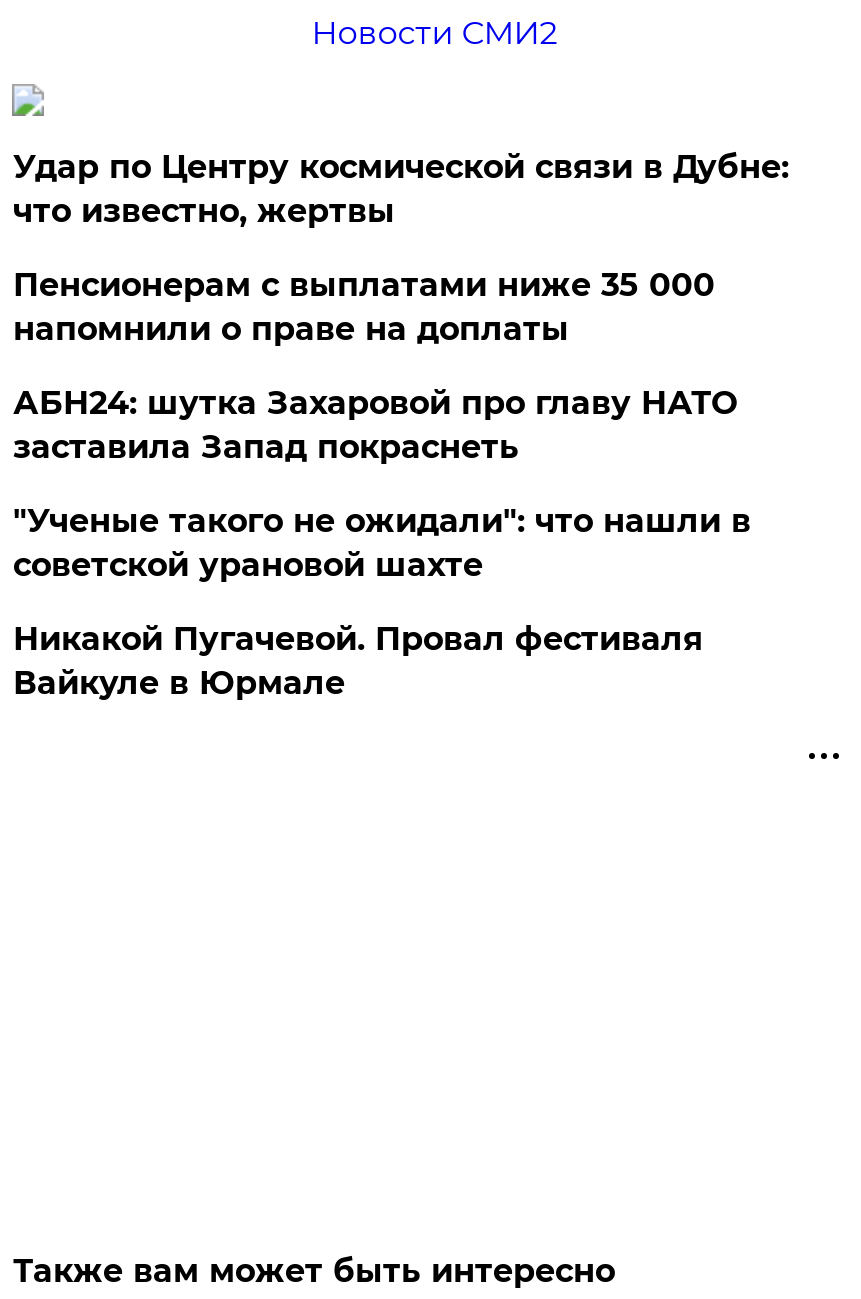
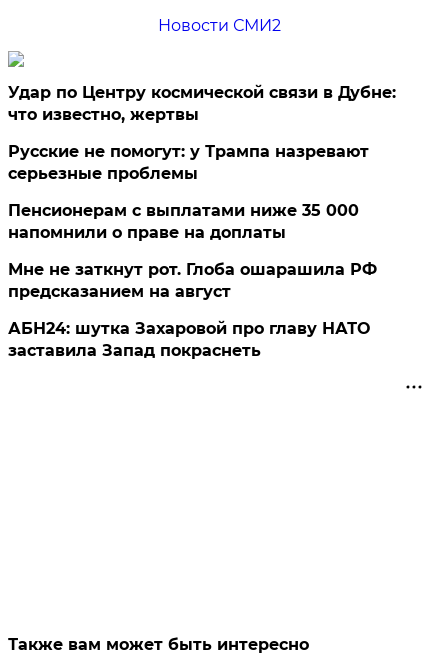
none -> [8,142,369,183] Русские не помогут: у Трампа назревают | серьезные проблемы
moved [13,266,715,348] -> [8,201,359,242]: Пенсионерам с выплатами ниже 35 000 | напомнили о праве на доплаты
none -> [8,260,377,301] Мне не заткнут рот. Глоба ошарашила РФ | предсказанием на август
moved [13,384,737,466] -> [8,319,370,360]: АБН24: шутка Захаровой про главу НАТО | заставила Запад покраснеть
[13,502,751,702] "Ученые такого не ожидали": что нашли в | советской урановой шахте | Никакой Пугачевой. Провал фестиваля | Вайкуле в Юрмале -> none

